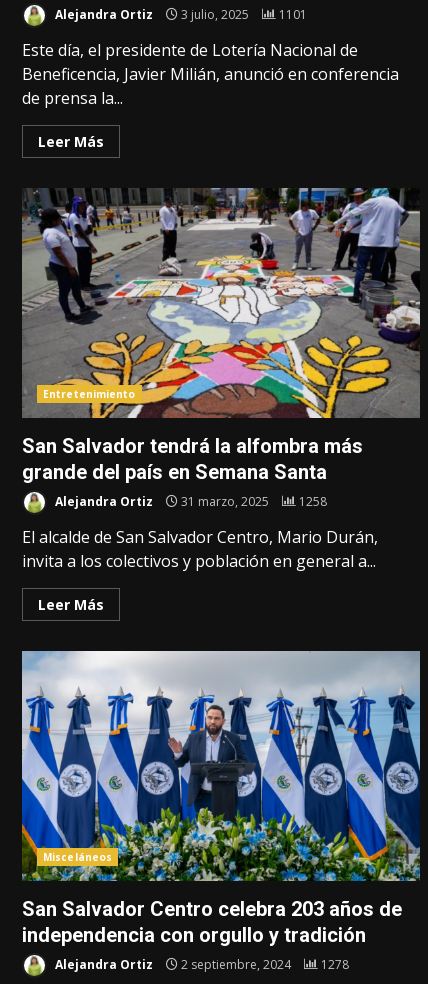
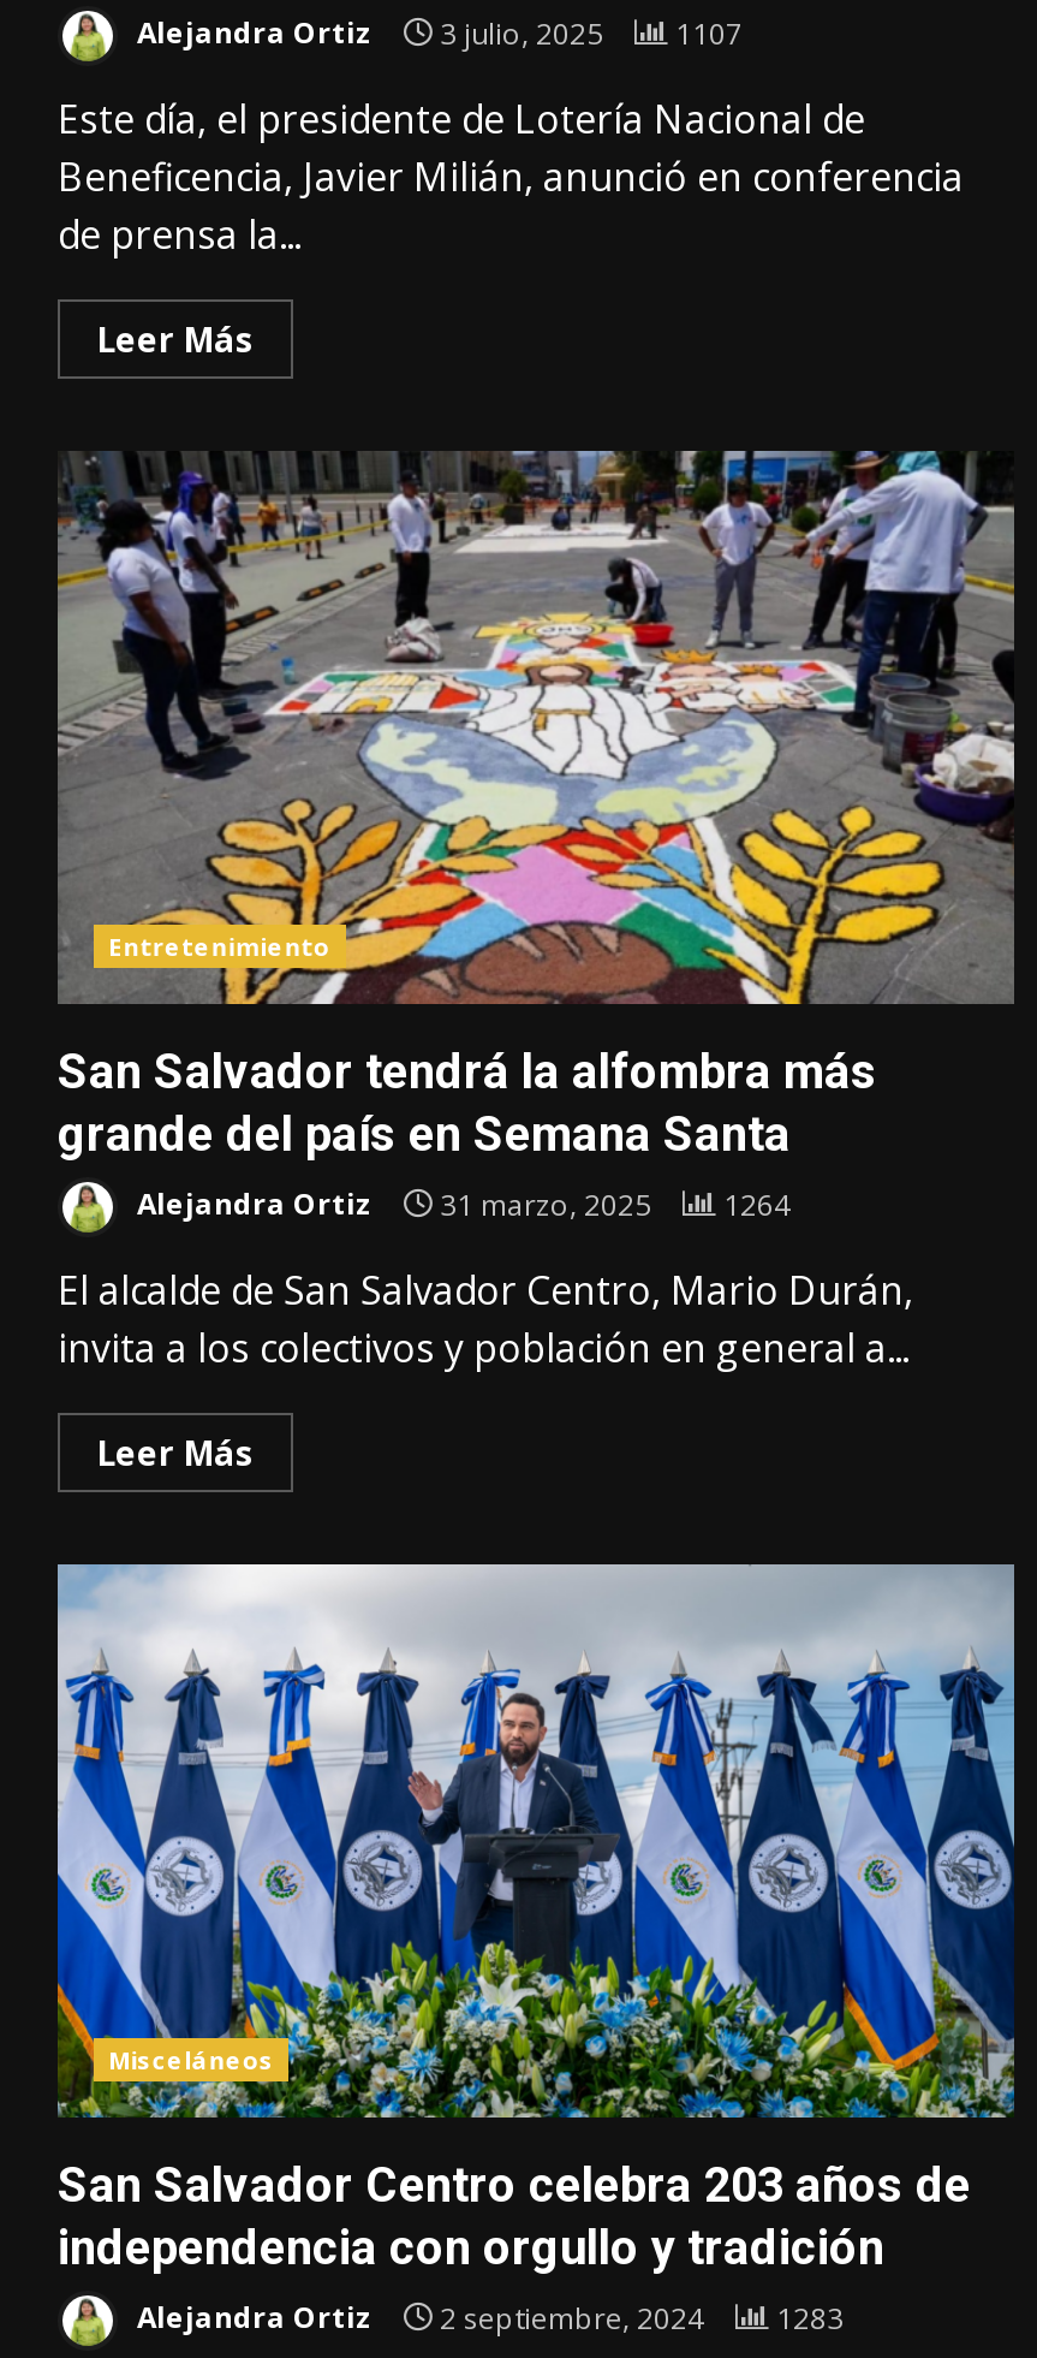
[52,6,307,23] Alejandra Ortiz 3 julio, 2025 1101 -> [130,13,743,54] Alejandra Ortiz 3 julio, 2025 1107
[52,493,327,510] Alejandra Ortiz 31 marzo, 2025 1258 -> [130,1184,791,1225] Alejandra Ortiz 31 marzo, 2025 1264
[52,956,349,973] Alejandra Ortiz 2 septiembre, 2024 1278 -> [130,2297,844,2338] Alejandra Ortiz 2 septiembre, 2024 1283

